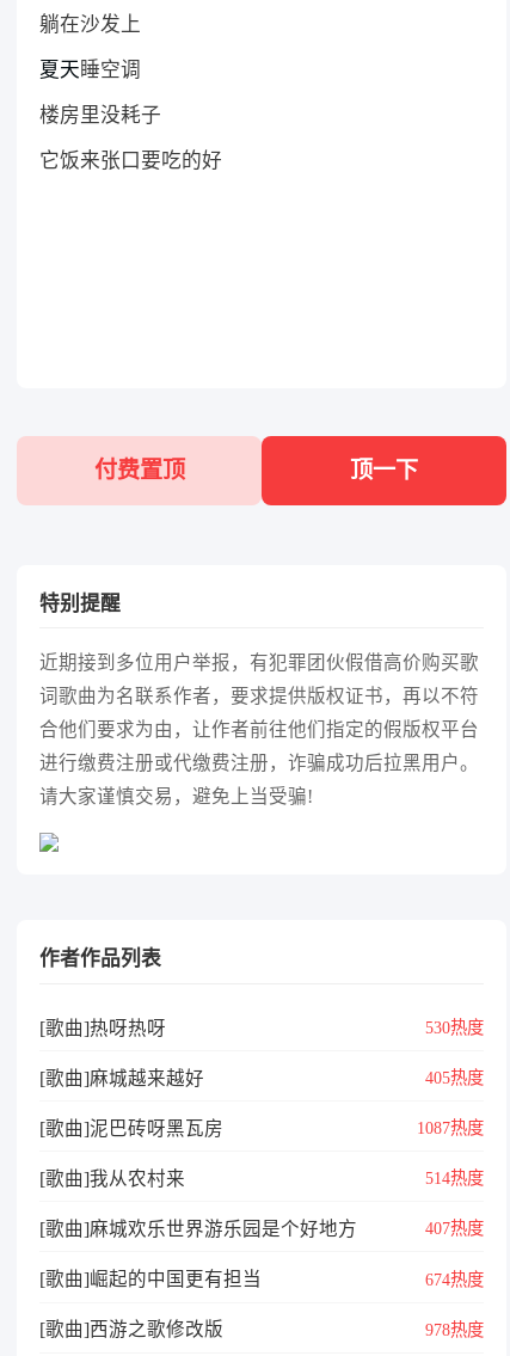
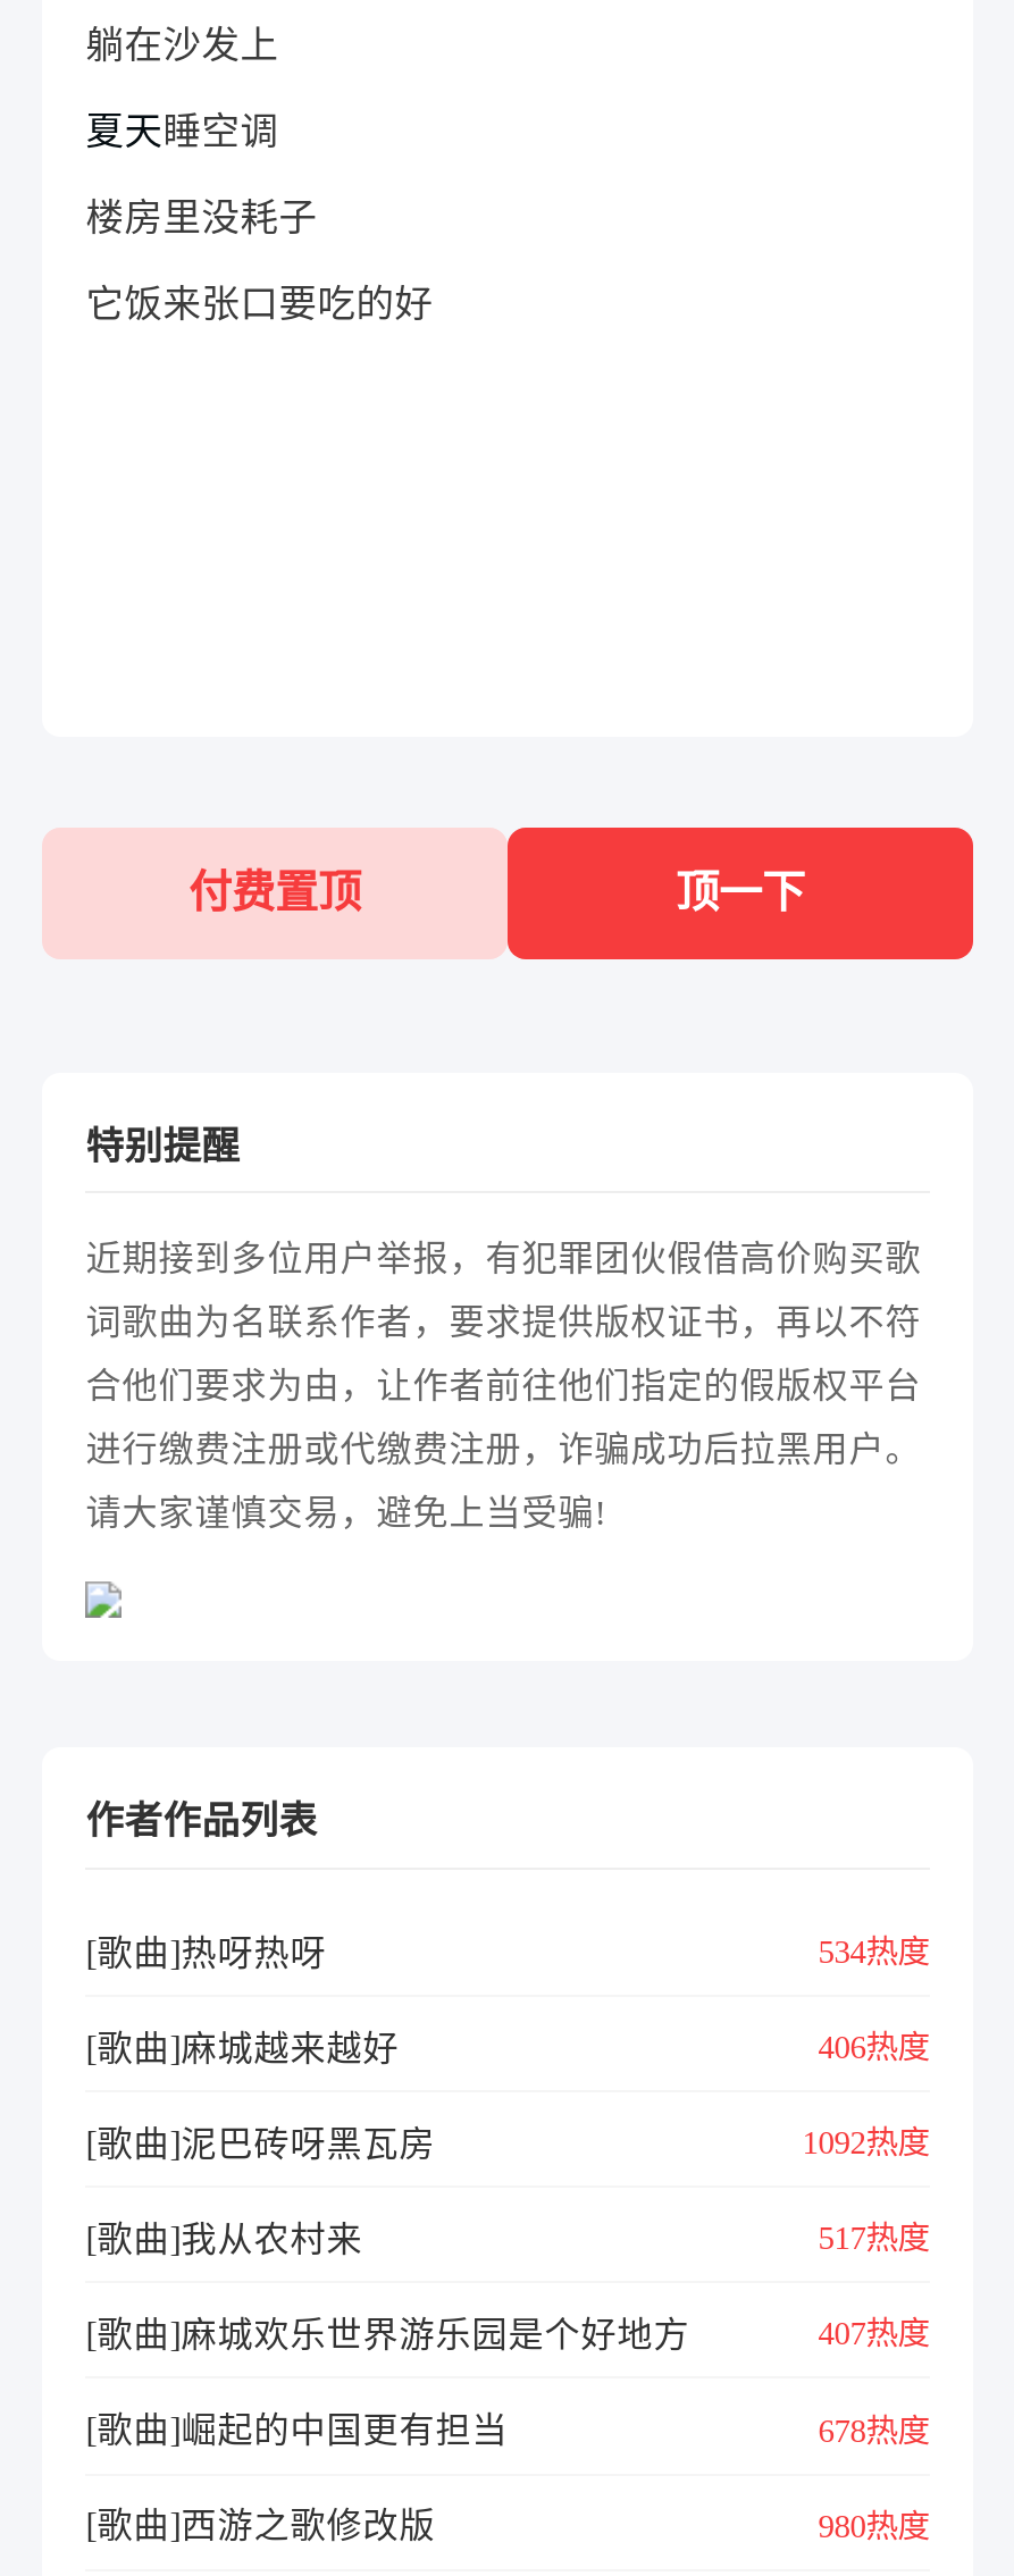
[425,1018,483,1037] 530热度 -> [818,1934,930,1970] 534热度
[425,1068,483,1087] 405热度 -> [818,2029,930,2066] 406热度
[417,1118,483,1138] 1087热度 -> [802,2125,930,2161] 1092热度
[425,1169,483,1188] 514热度 -> [818,2220,930,2257] 517热度
[425,1269,483,1288] 674热度 -> [818,2411,930,2448] 678热度
[425,1320,483,1339] 978热度 -> [818,2507,930,2543] 980热度

